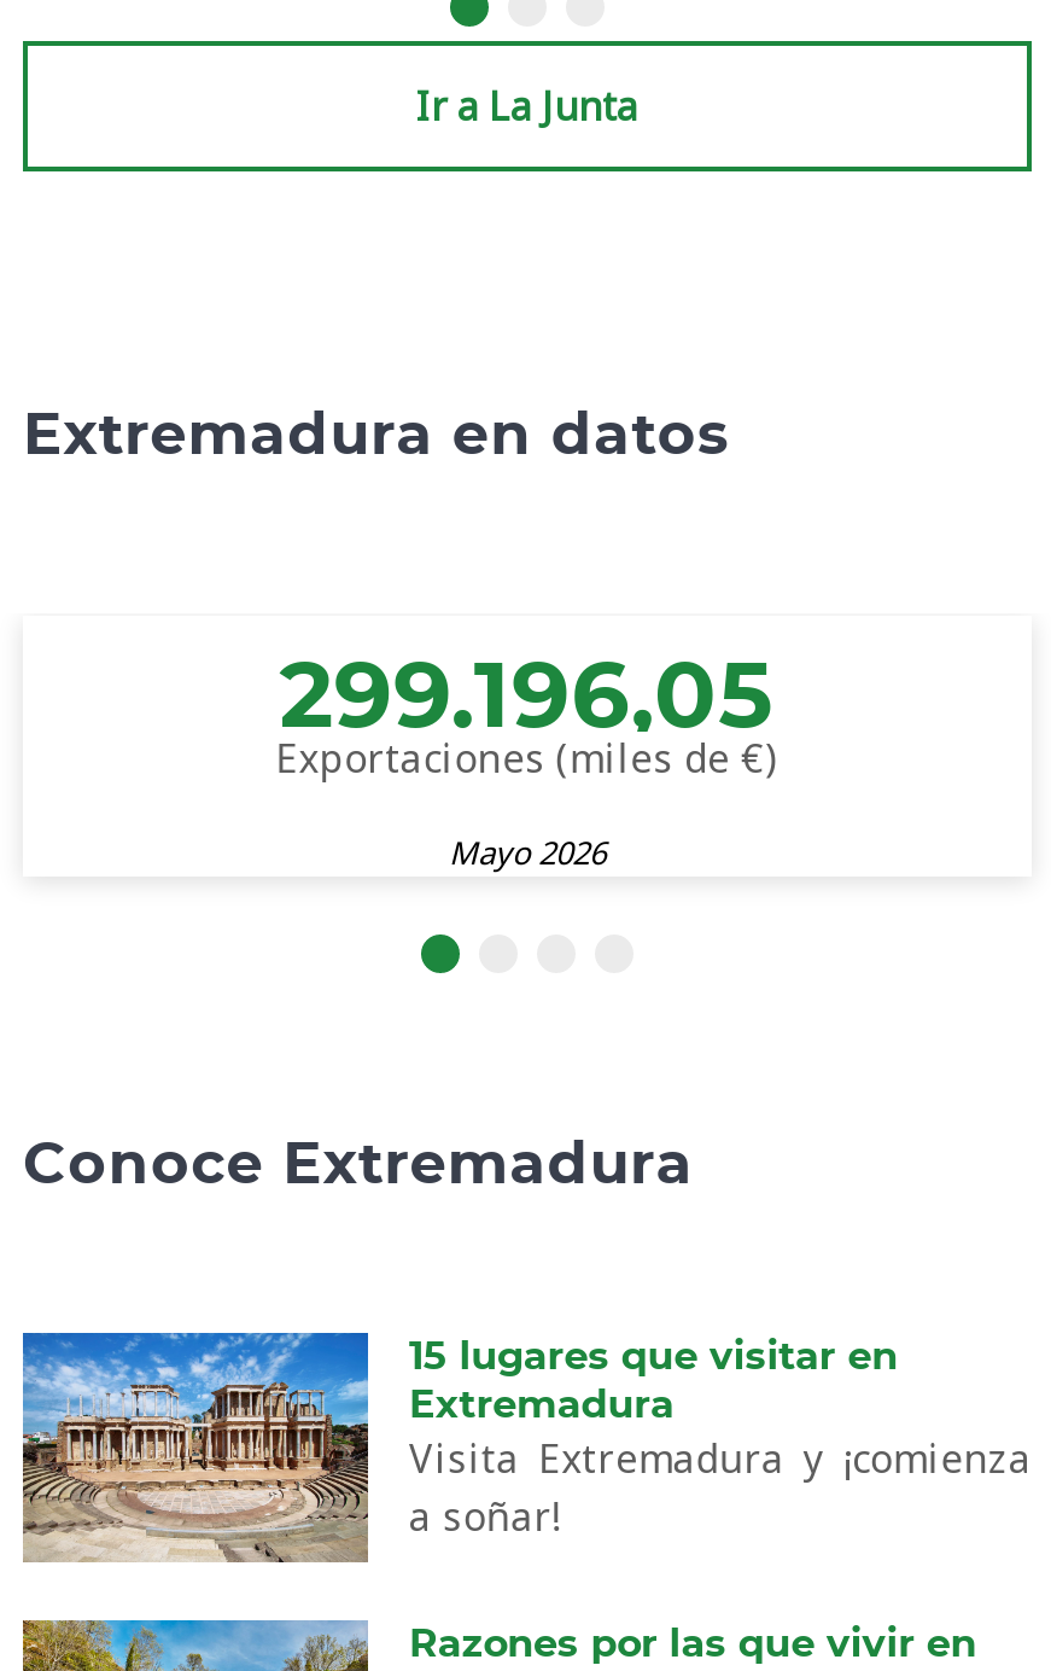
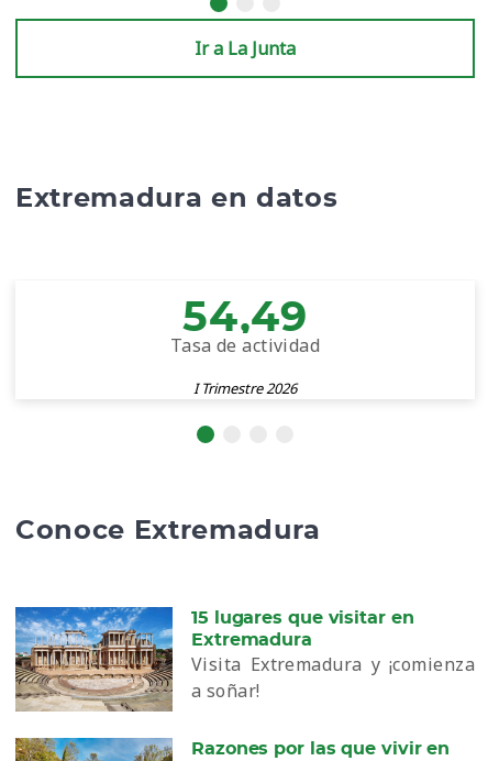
[276,654,779,785] 299.196,05 | Exportaciones (miles de €) -> [170,298,320,358] 54,49 | Tasa de actividad
[449,831,606,874] Mayo 2026 -> [193,378,297,398] I Trimestre 2026

